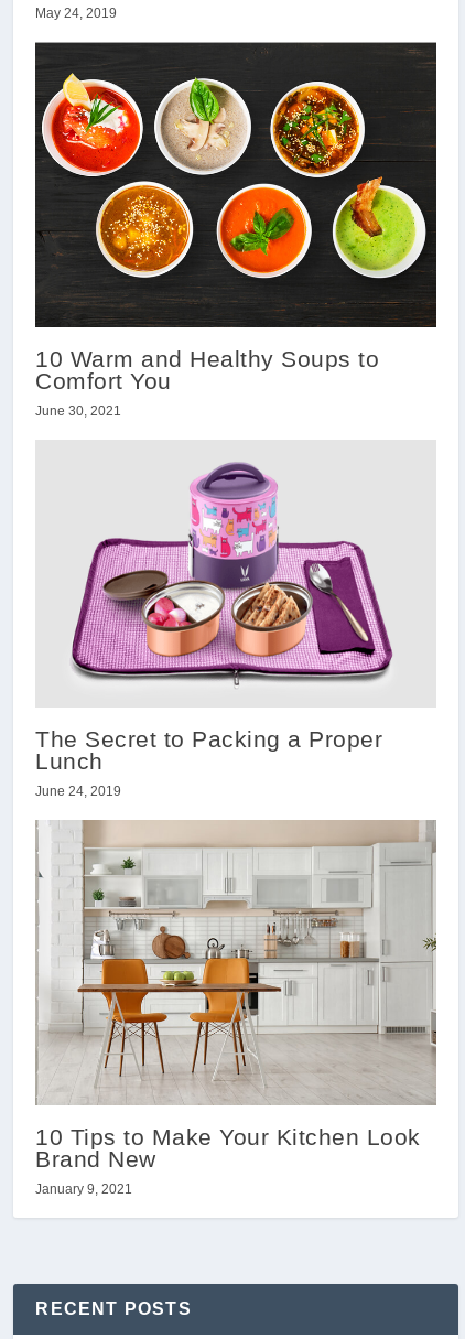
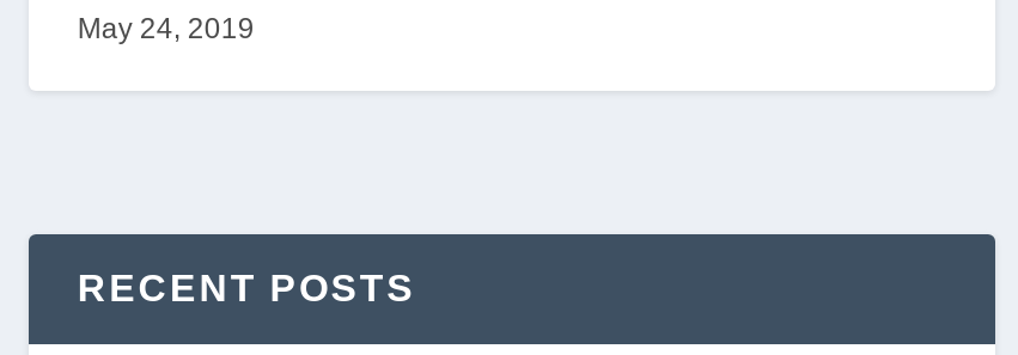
[34,42,437,419] [image] | 10 Warm and Healthy Soups to | Comfort You | June 30, 2021 -> none
[36,460,394,798] [image] | The Secret to Packing a Proper | Lunch | June 24, 2019 -> none
[34,819,437,1197] [image] | 10 Tips to Make Your Kitchen Look | Brand New | January 9, 2021 -> none

